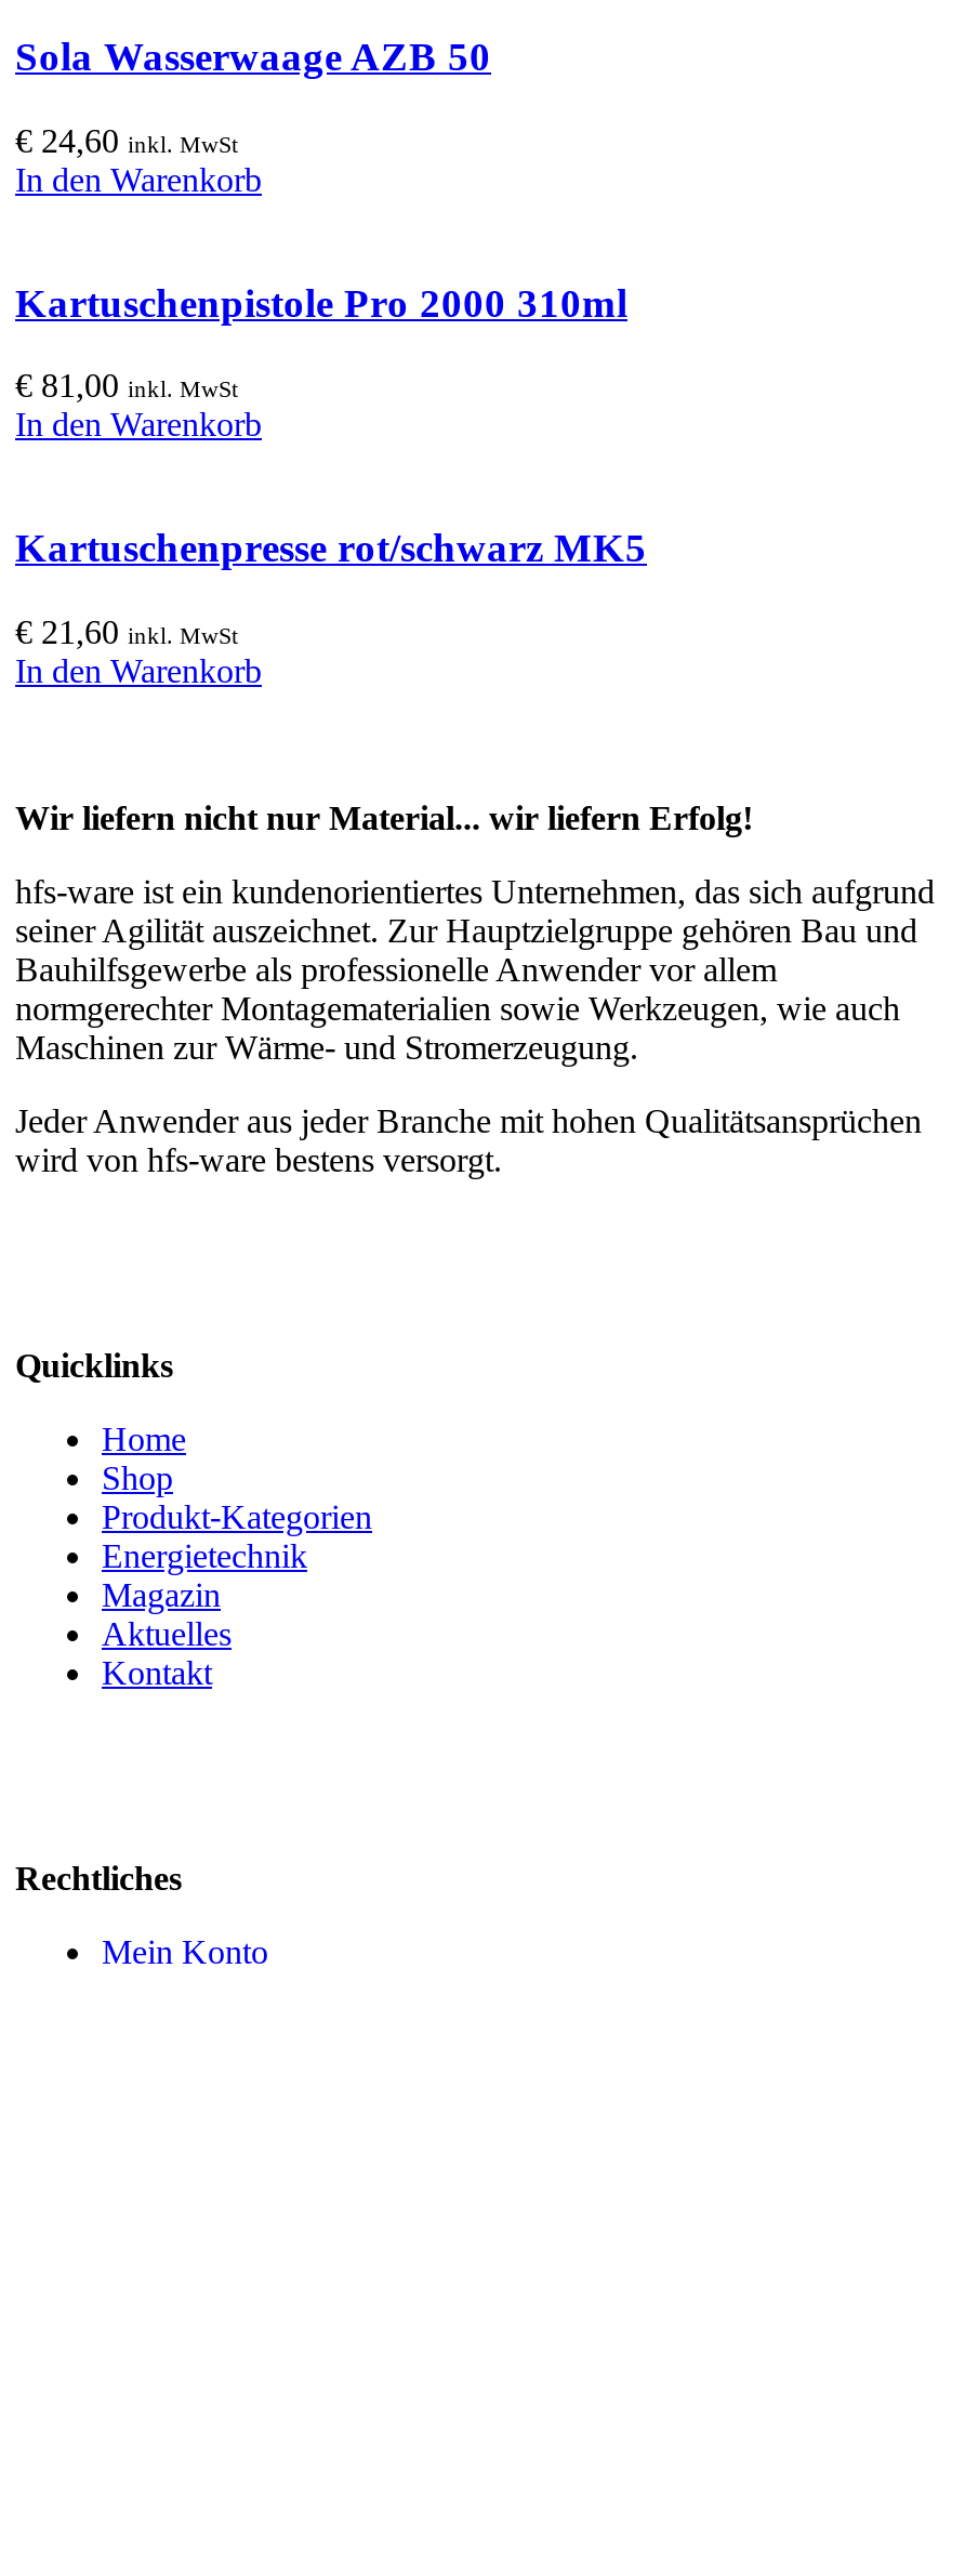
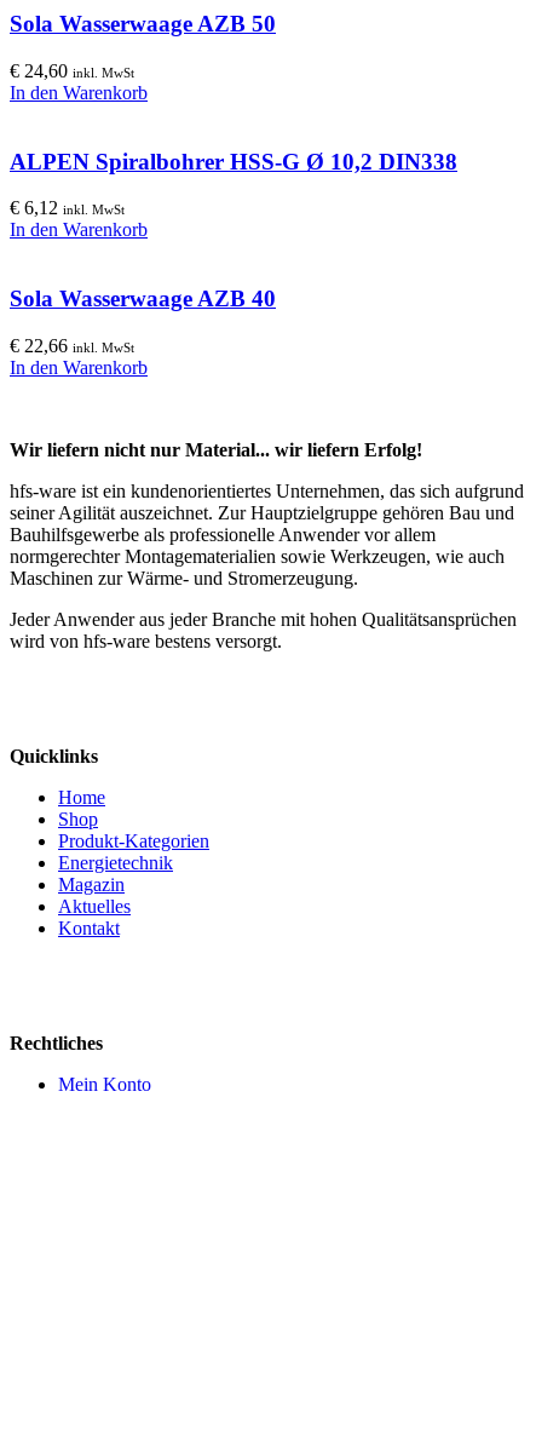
[15,280,627,325] Kartuschenpistole Pro 2000 310ml -> [10,149,457,174] ALPEN Spiralbohrer HSS-G Ø 10,2 DIN338
[15,368,238,404] €81,00 inkl. MwSt -> [10,198,125,218] €6,12 inkl. MwSt
[15,525,647,570] Kartuschenpresse rot/schwarz MK5 -> [10,286,276,311] Sola Wasserwaage AZB 40
[15,613,238,650] €21,60 inkl. MwSt -> [10,335,134,356] €22,66 inkl. MwSt

